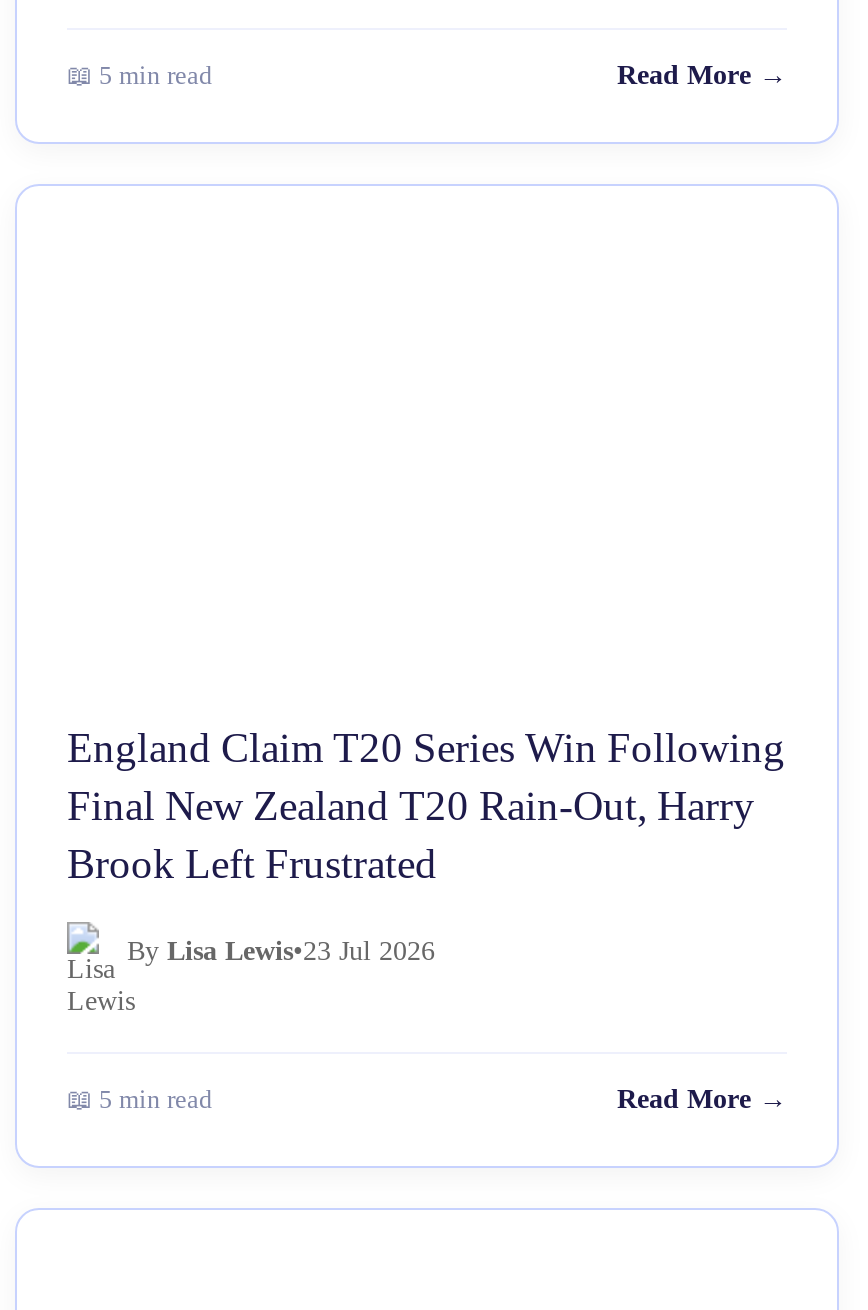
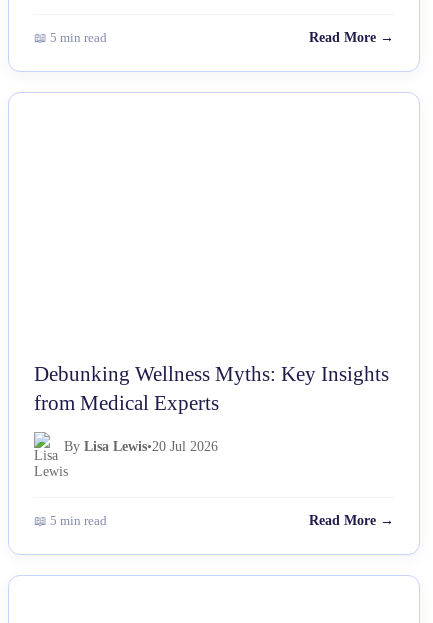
[67,723,785,885] England Claim T20 Series Win Following | Final New Zealand T20 Rain-Out, Harry | Brook Left Frustrated -> [34,362,389,414] Debunking Wellness Myths: Key Insights | from Medical Experts
[127,935,435,965] By Lisa Lewis•23 Jul 2026 -> [64,439,218,454] By Lisa Lewis•20 Jul 2026

